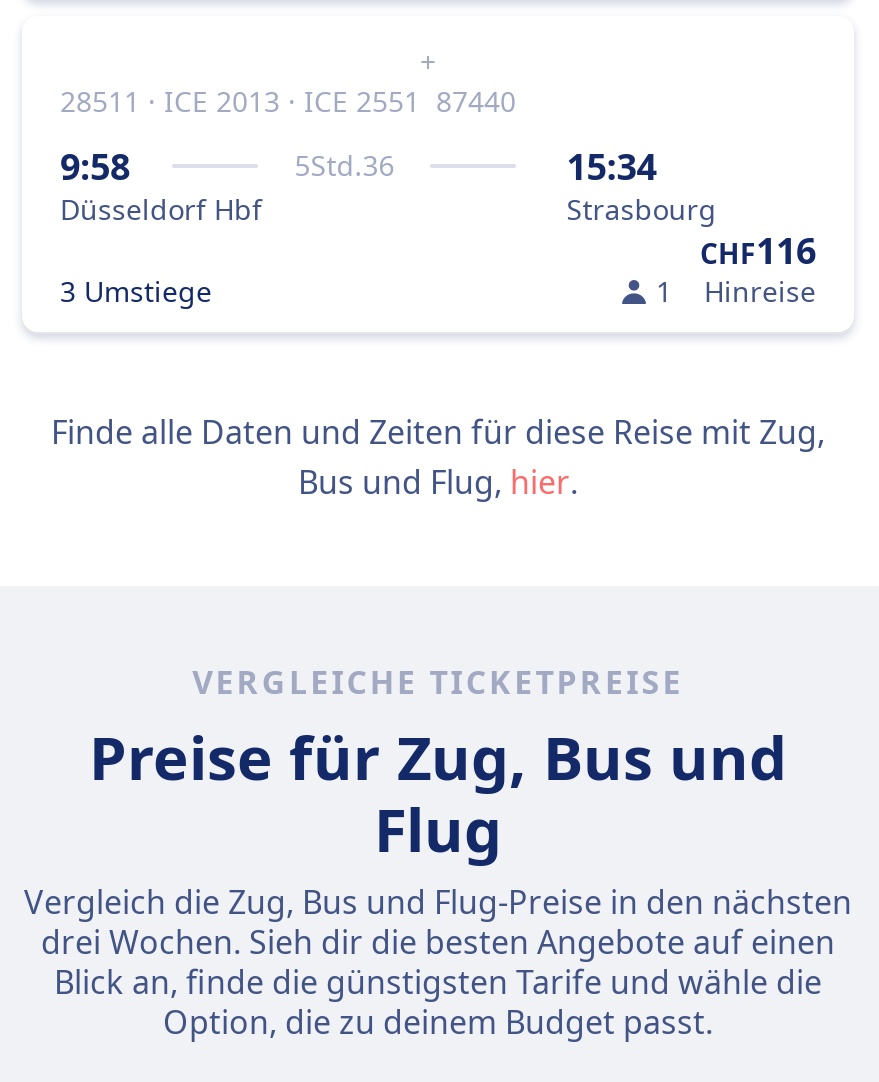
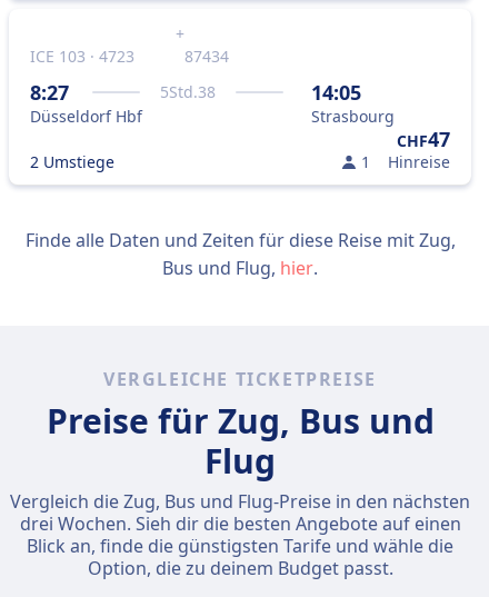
[60,82,420,120] 28511 · ICE 2013 · ICE 2551 -> [30,46,134,67] ICE 103 · 4723
[436,82,516,120] 87440 -> [184,46,229,67] 87434
[60,142,130,190] 9:58 -> [30,79,69,106] 8:27
[294,146,394,184] 5Std.36 -> [160,81,216,102] 5Std.38
[567,142,657,190] 15:34 -> [312,79,362,106] 14:05
[700,226,816,274] CHF116 -> [397,126,450,152] CHF47
[60,272,212,310] 3 Umstiege -> [30,151,114,172] 2 Umstiege

